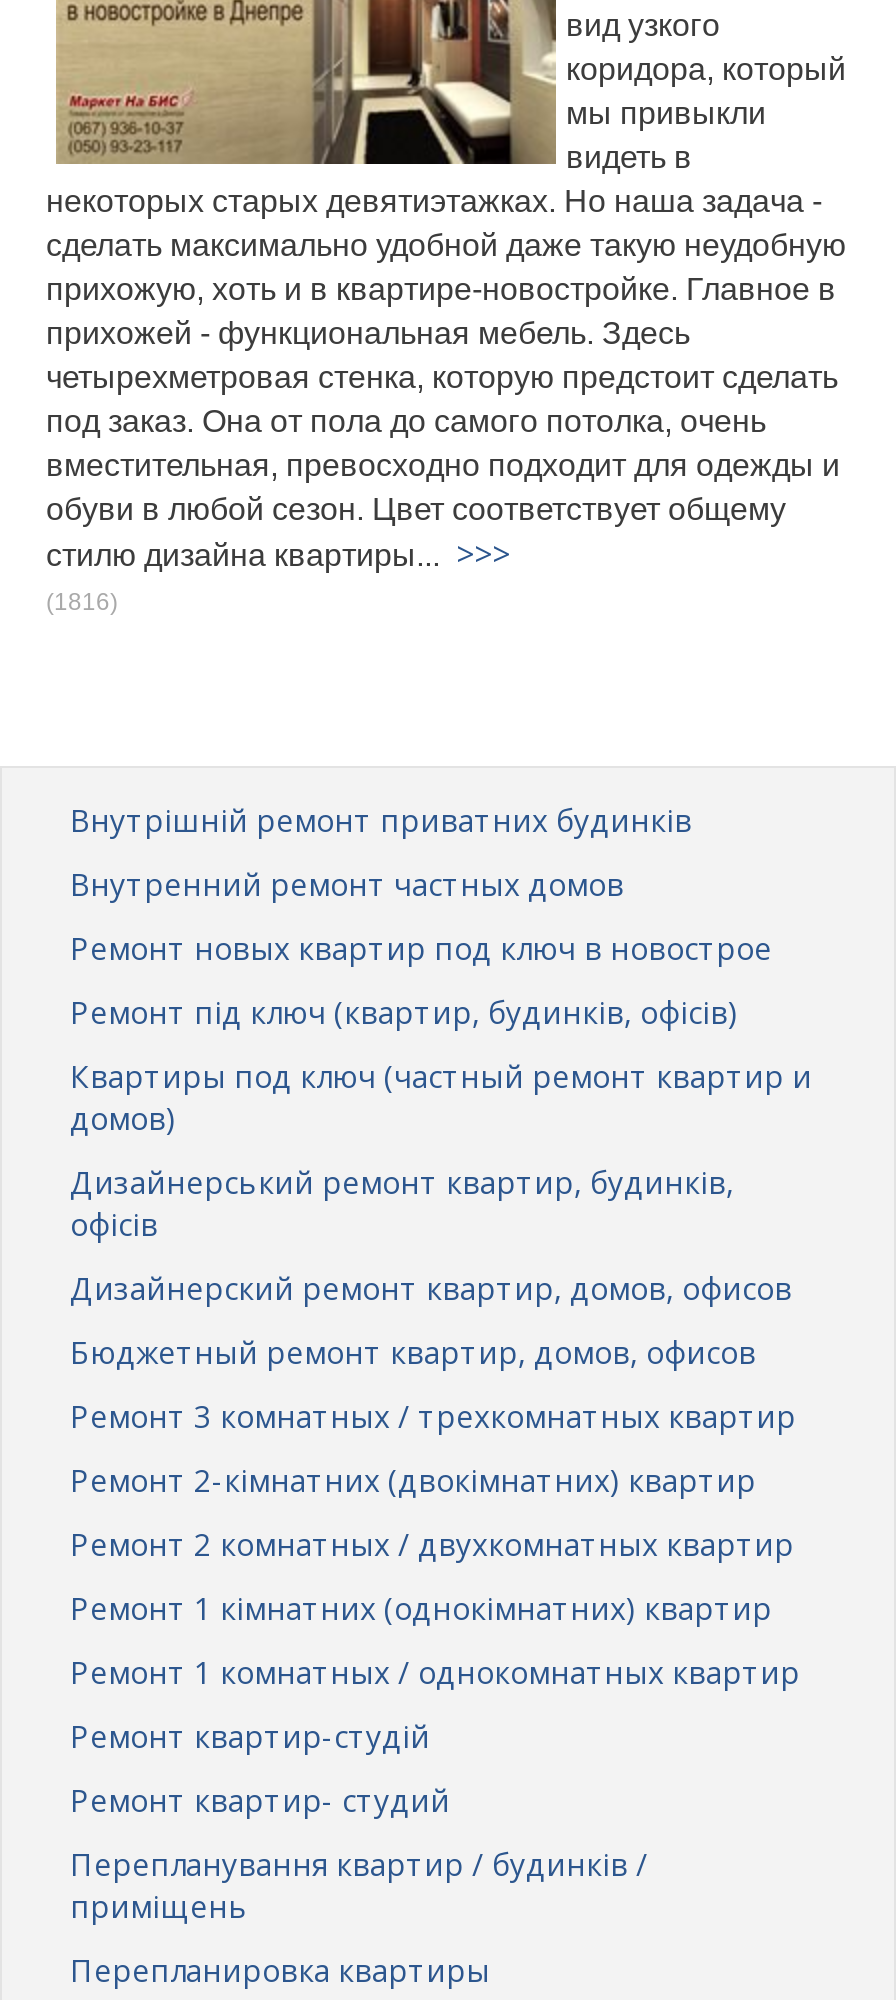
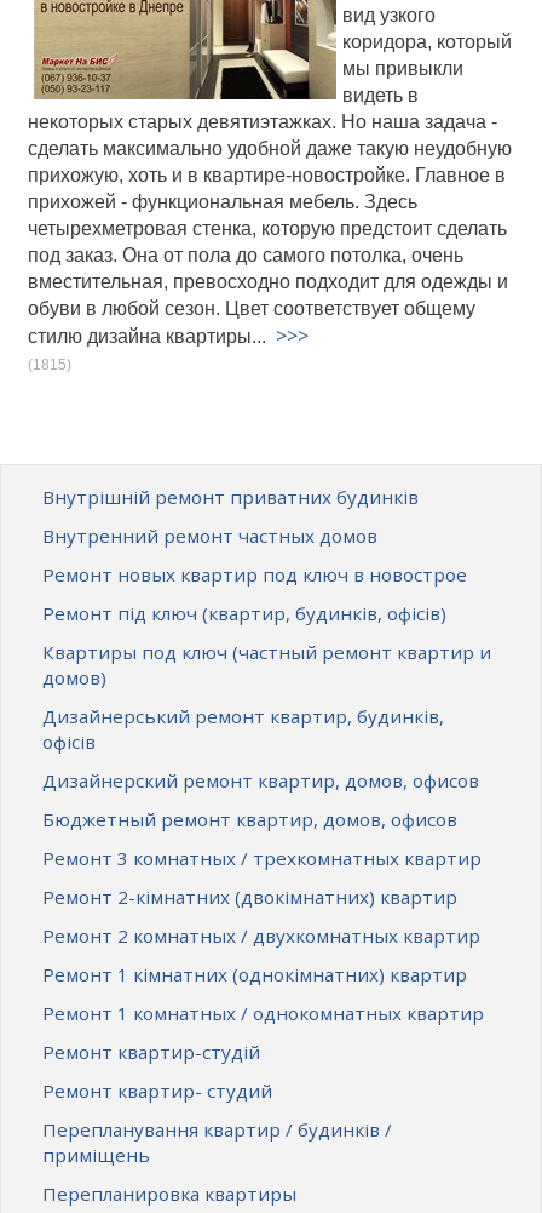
[46,587,118,615] (1816) -> [28,356,71,373] (1815)

